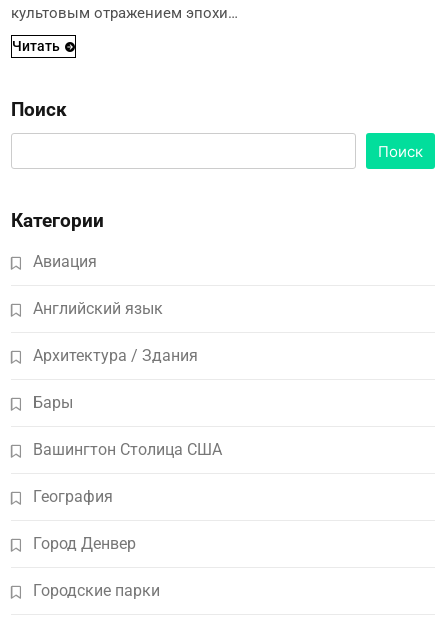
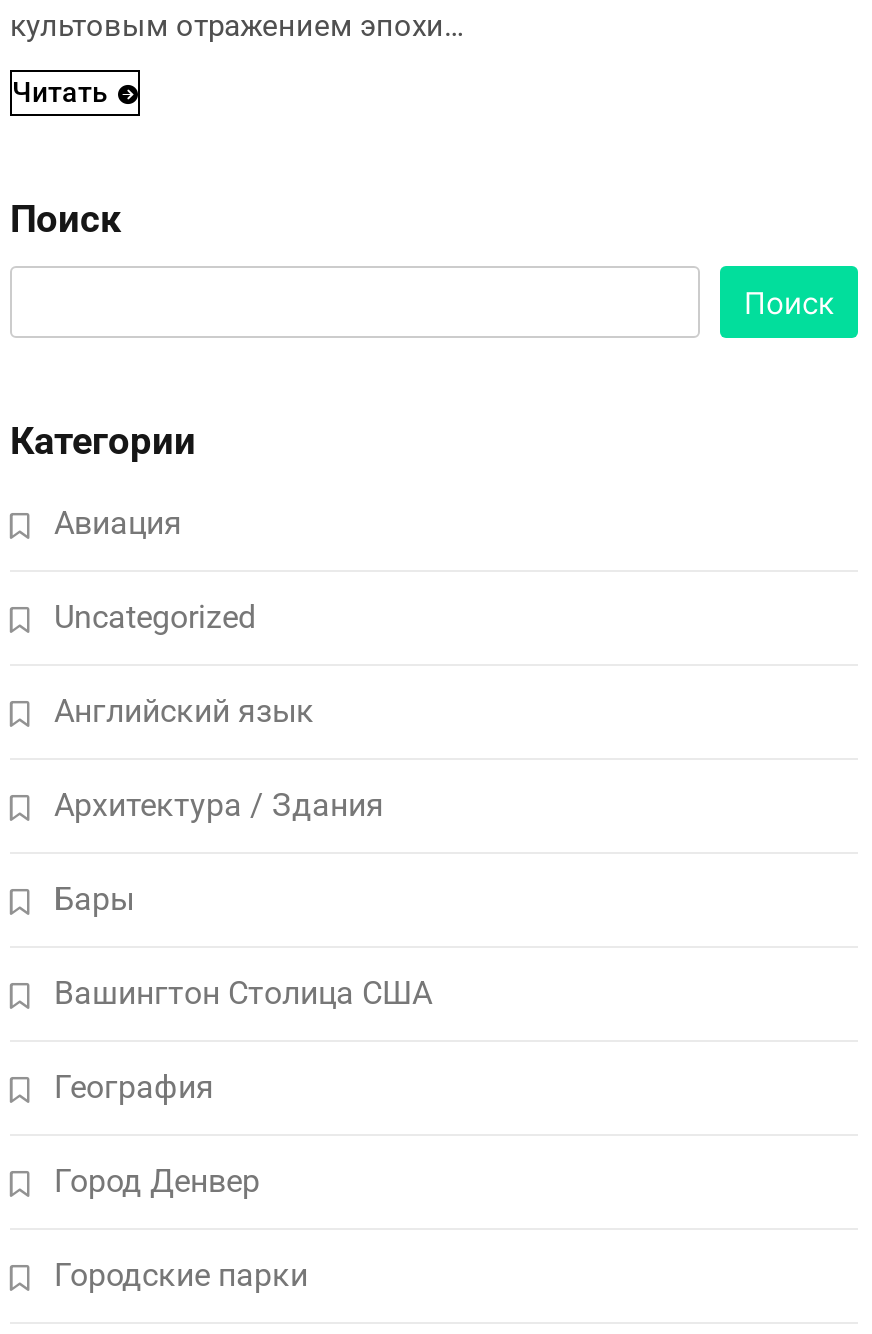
none -> [54,598,256,636] Uncategorized

